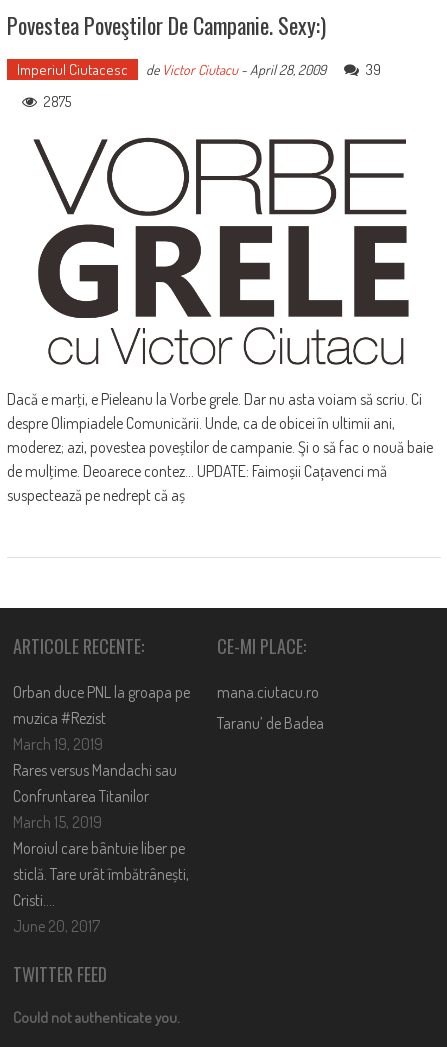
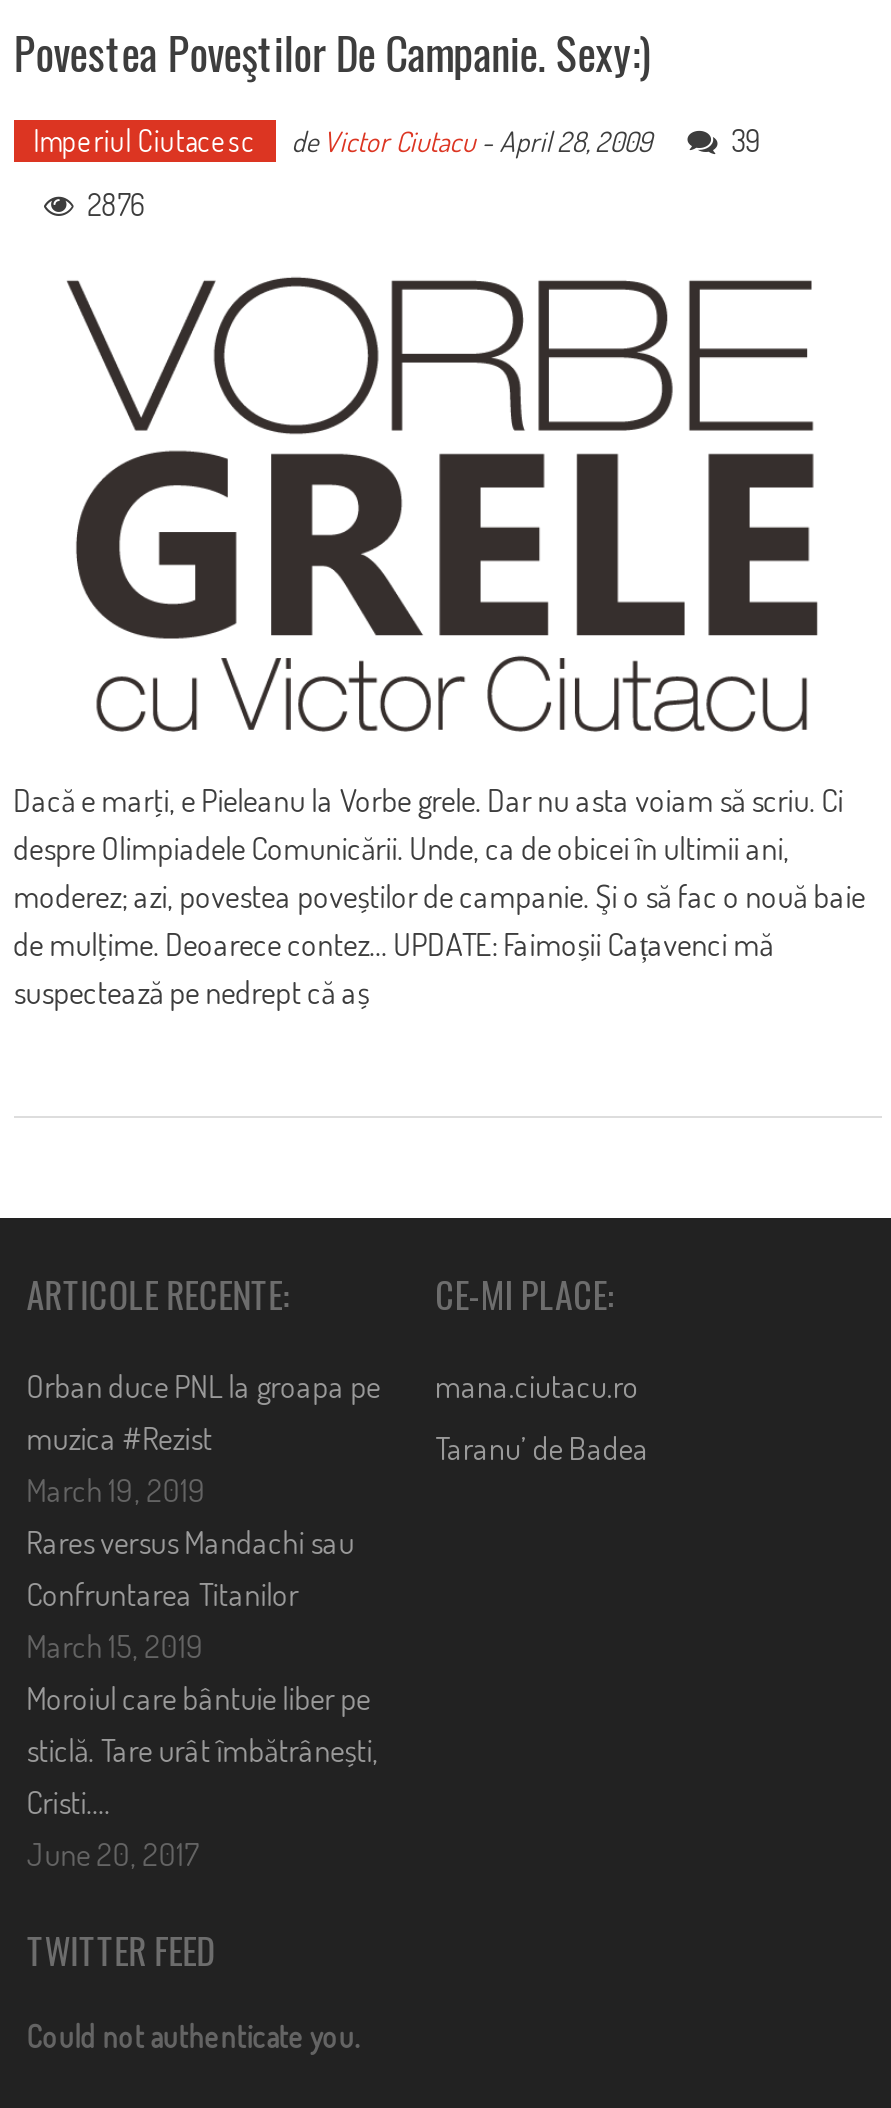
[44,92,71,111] 2875 -> [87,187,145,225] 2876

